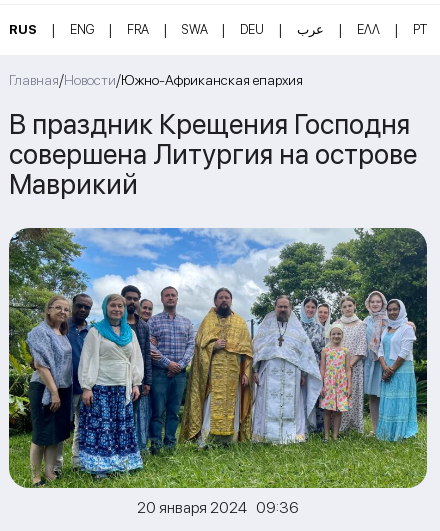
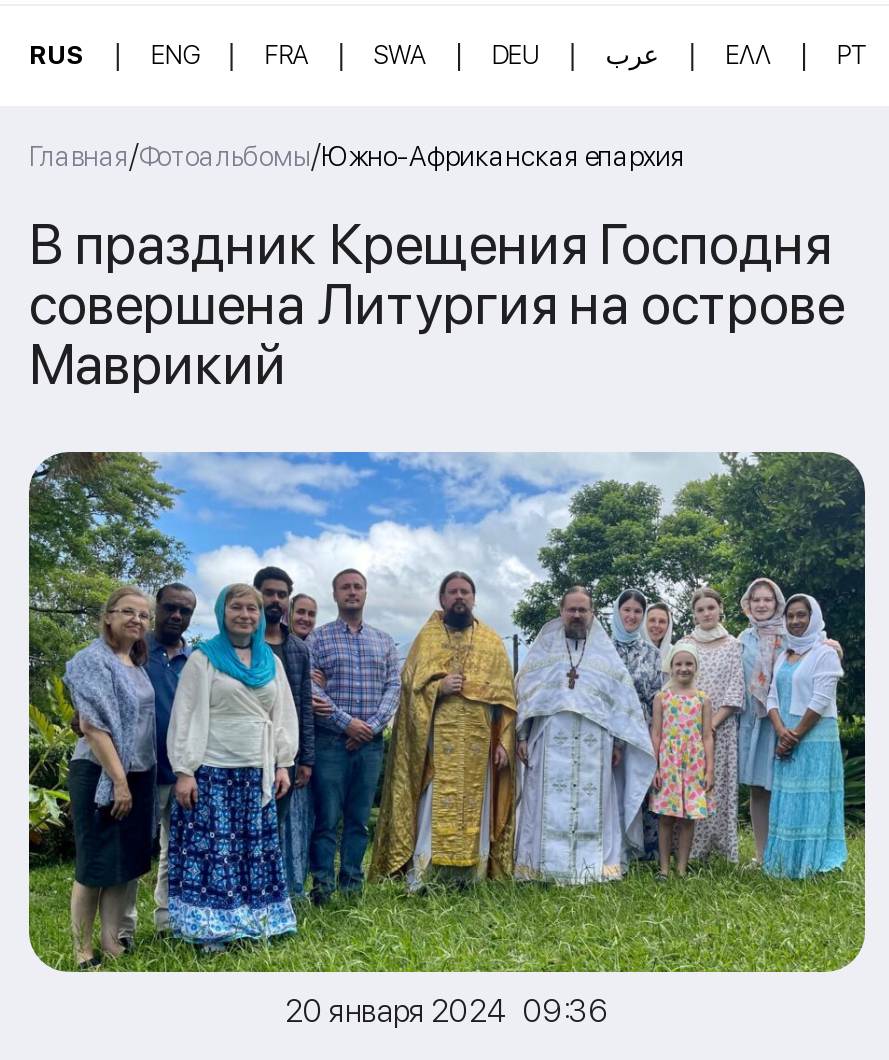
[9,70,303,89] Главная/Новости/Южно-Африканская епархия -> [29,136,685,174] Главная/Фотоальбомы/Южно-Африканская епархия

